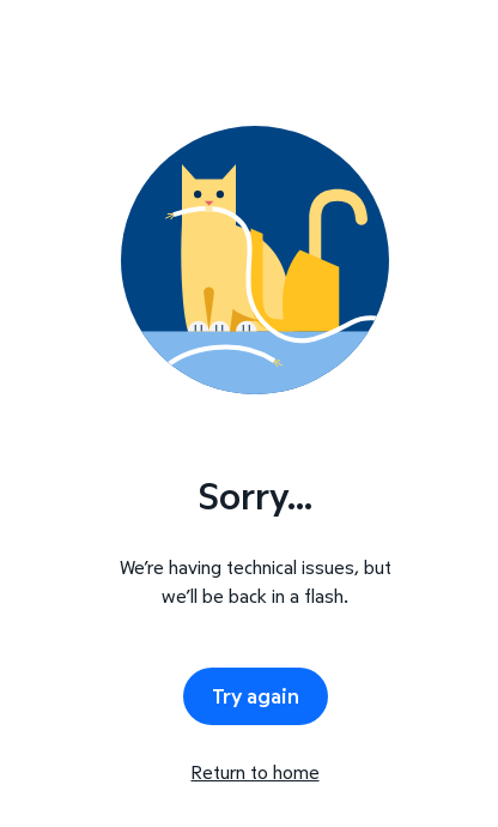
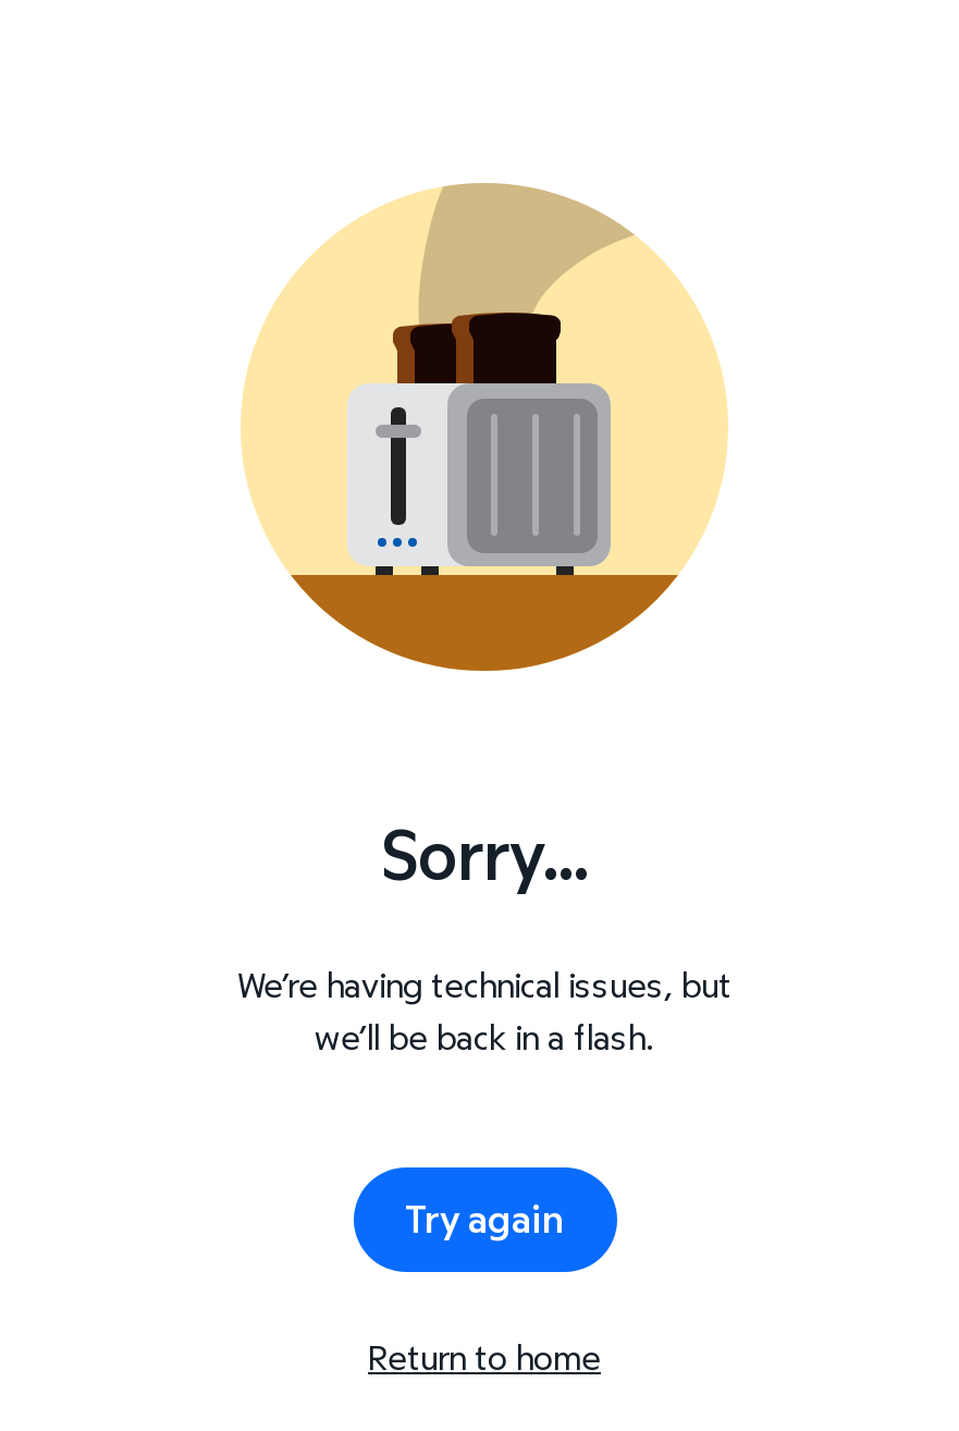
[120,125,390,396] [image] -> [241,183,728,673] [image]

